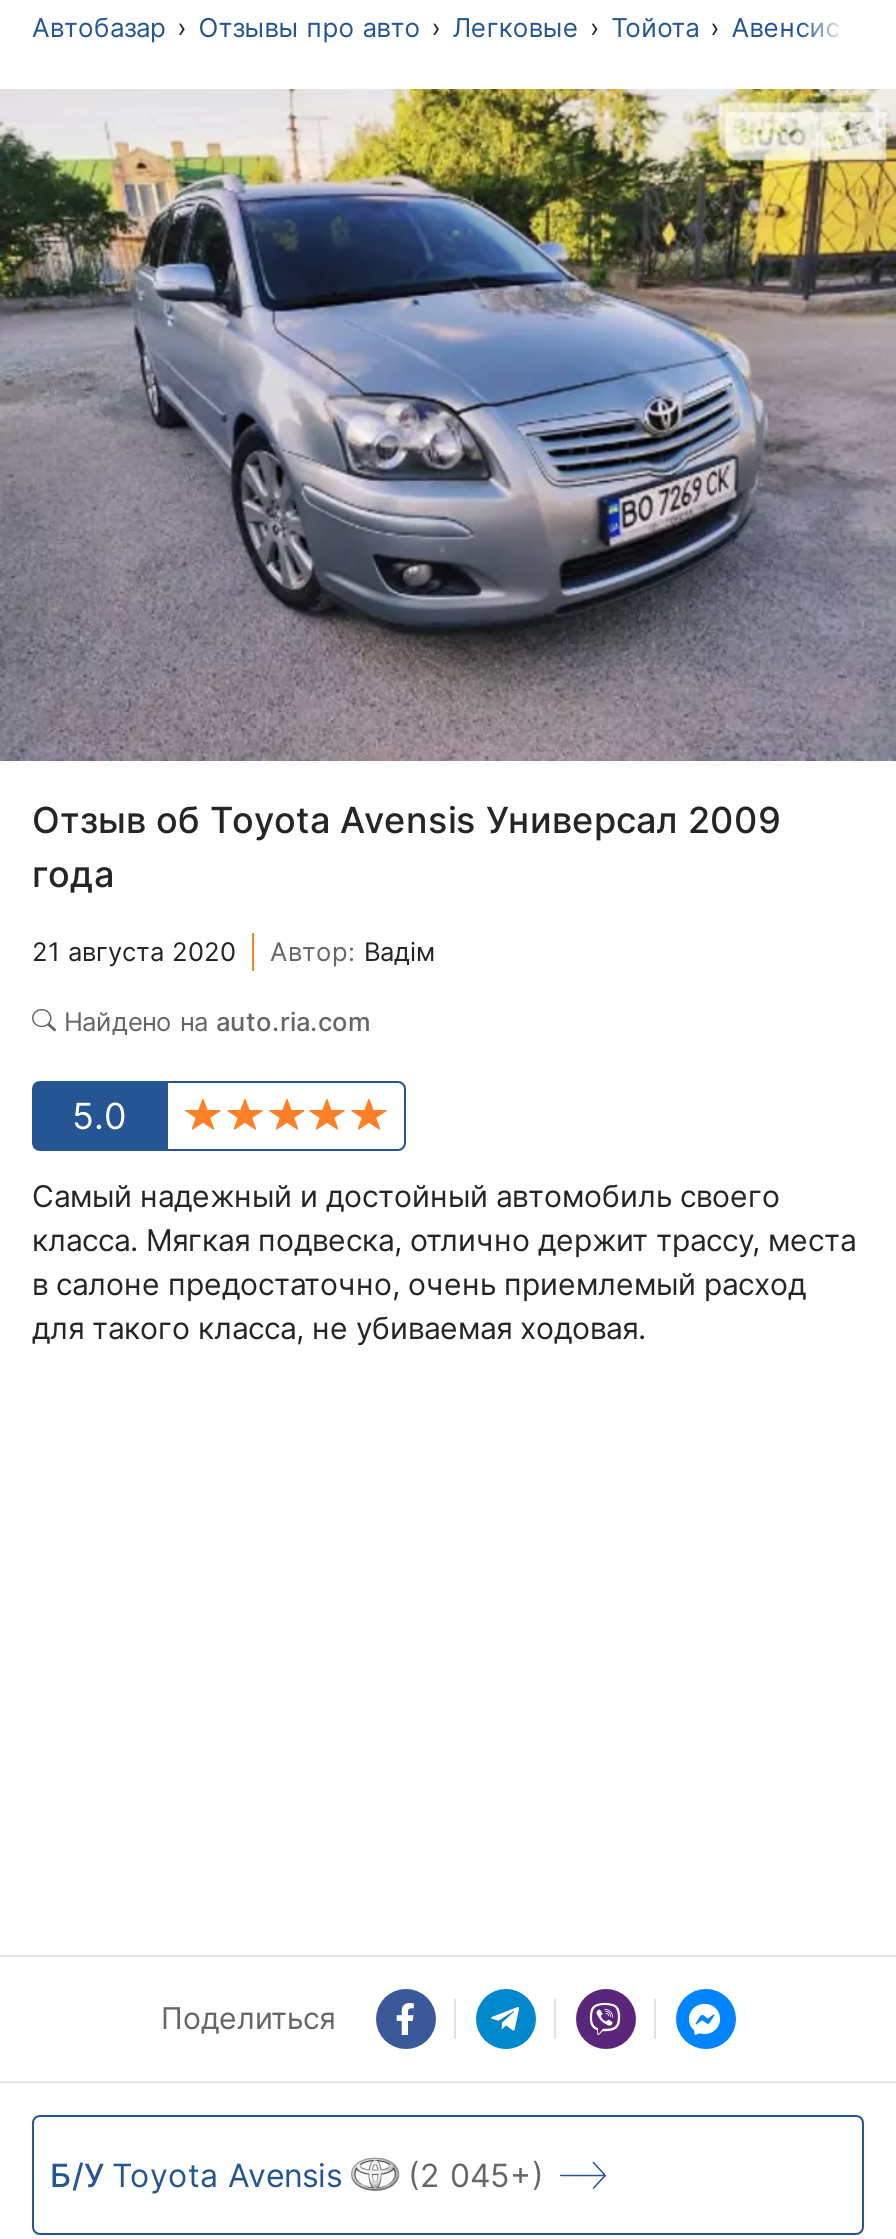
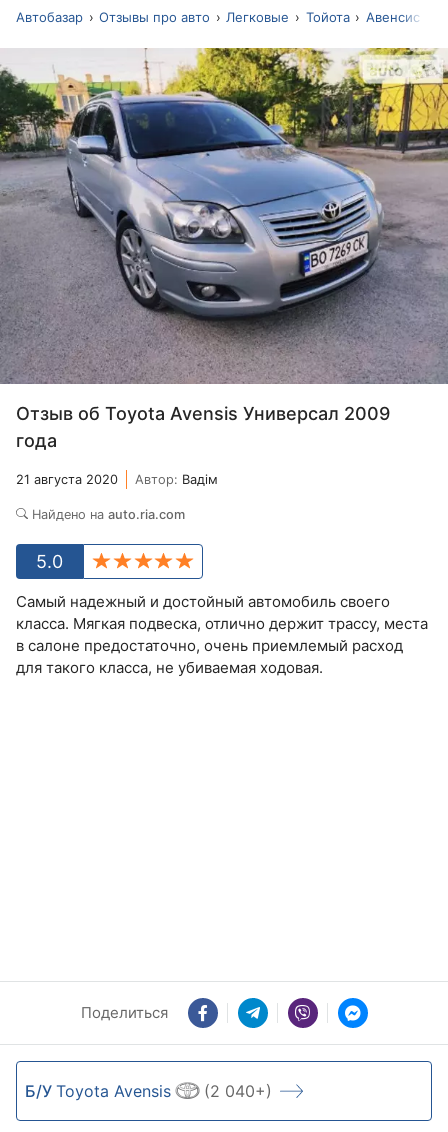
[50,2154,544,2194] Б/У Toyota Avensis (2 045+) -> [25,1081,272,1101] Б/У Toyota Avensis (2 040+)

